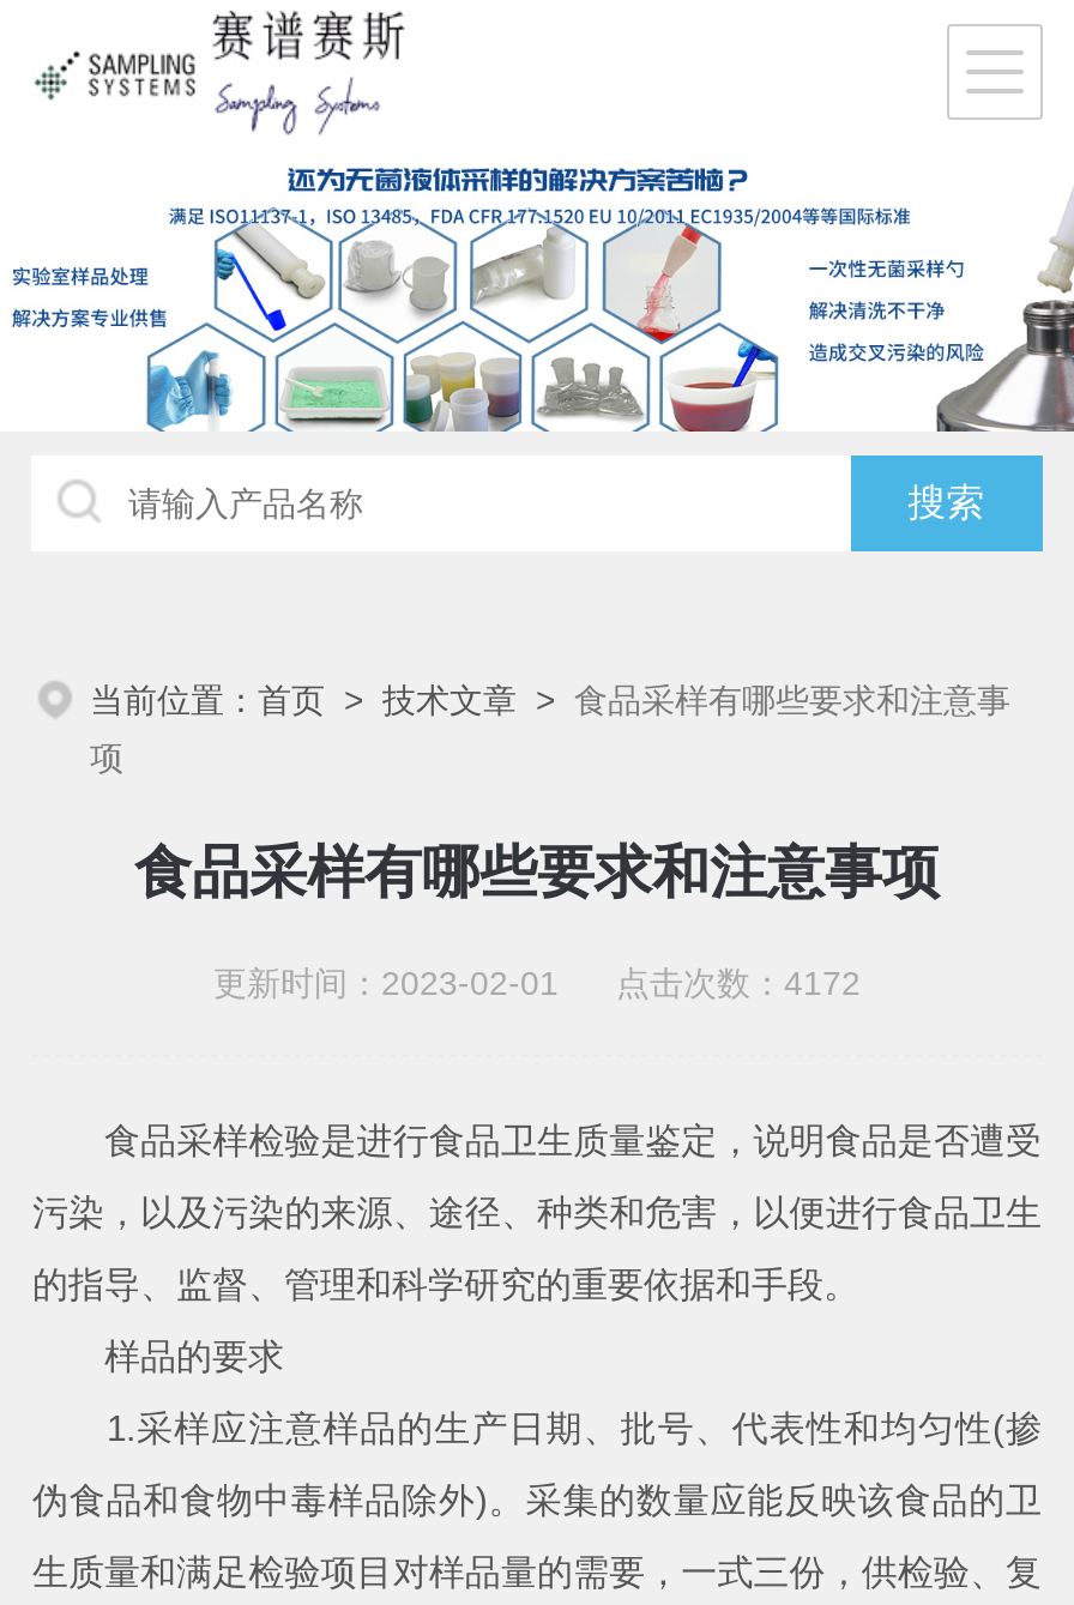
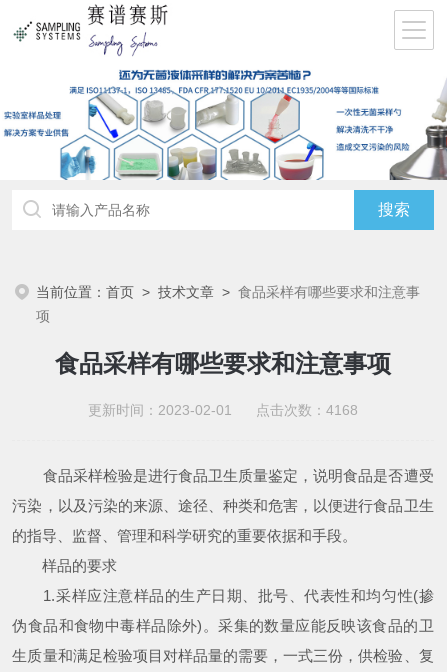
[213,964,861,1002] 更新时间：2023-02-01 点击次数：4172 -> [88,402,358,418] 更新时间：2023-02-01 点击次数：4168

